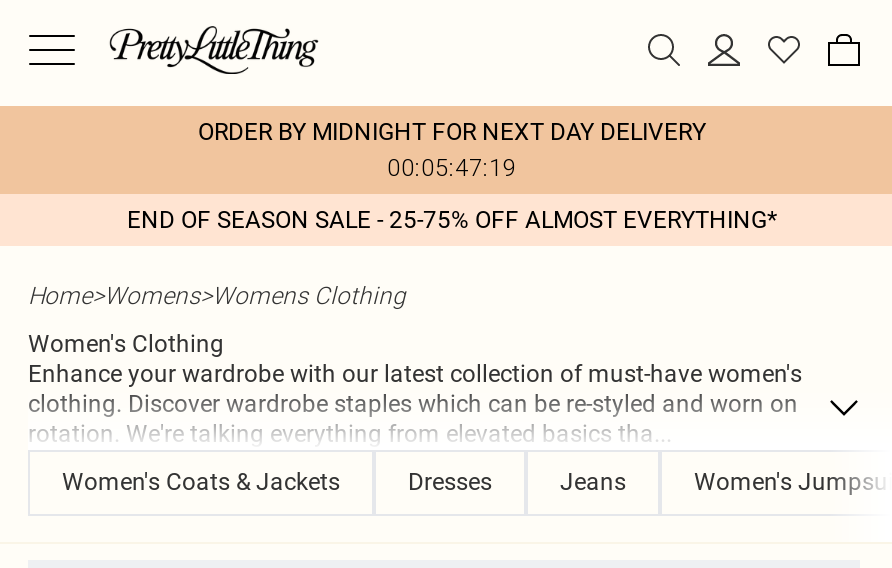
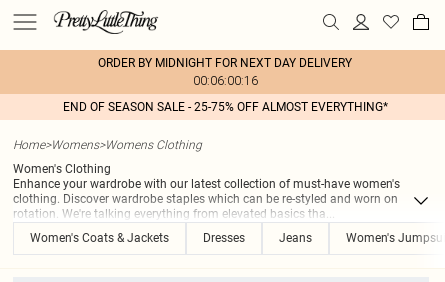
[387,152,517,182] 00:05:47:19 -> [192,73,257,88] 00:06:00:16

